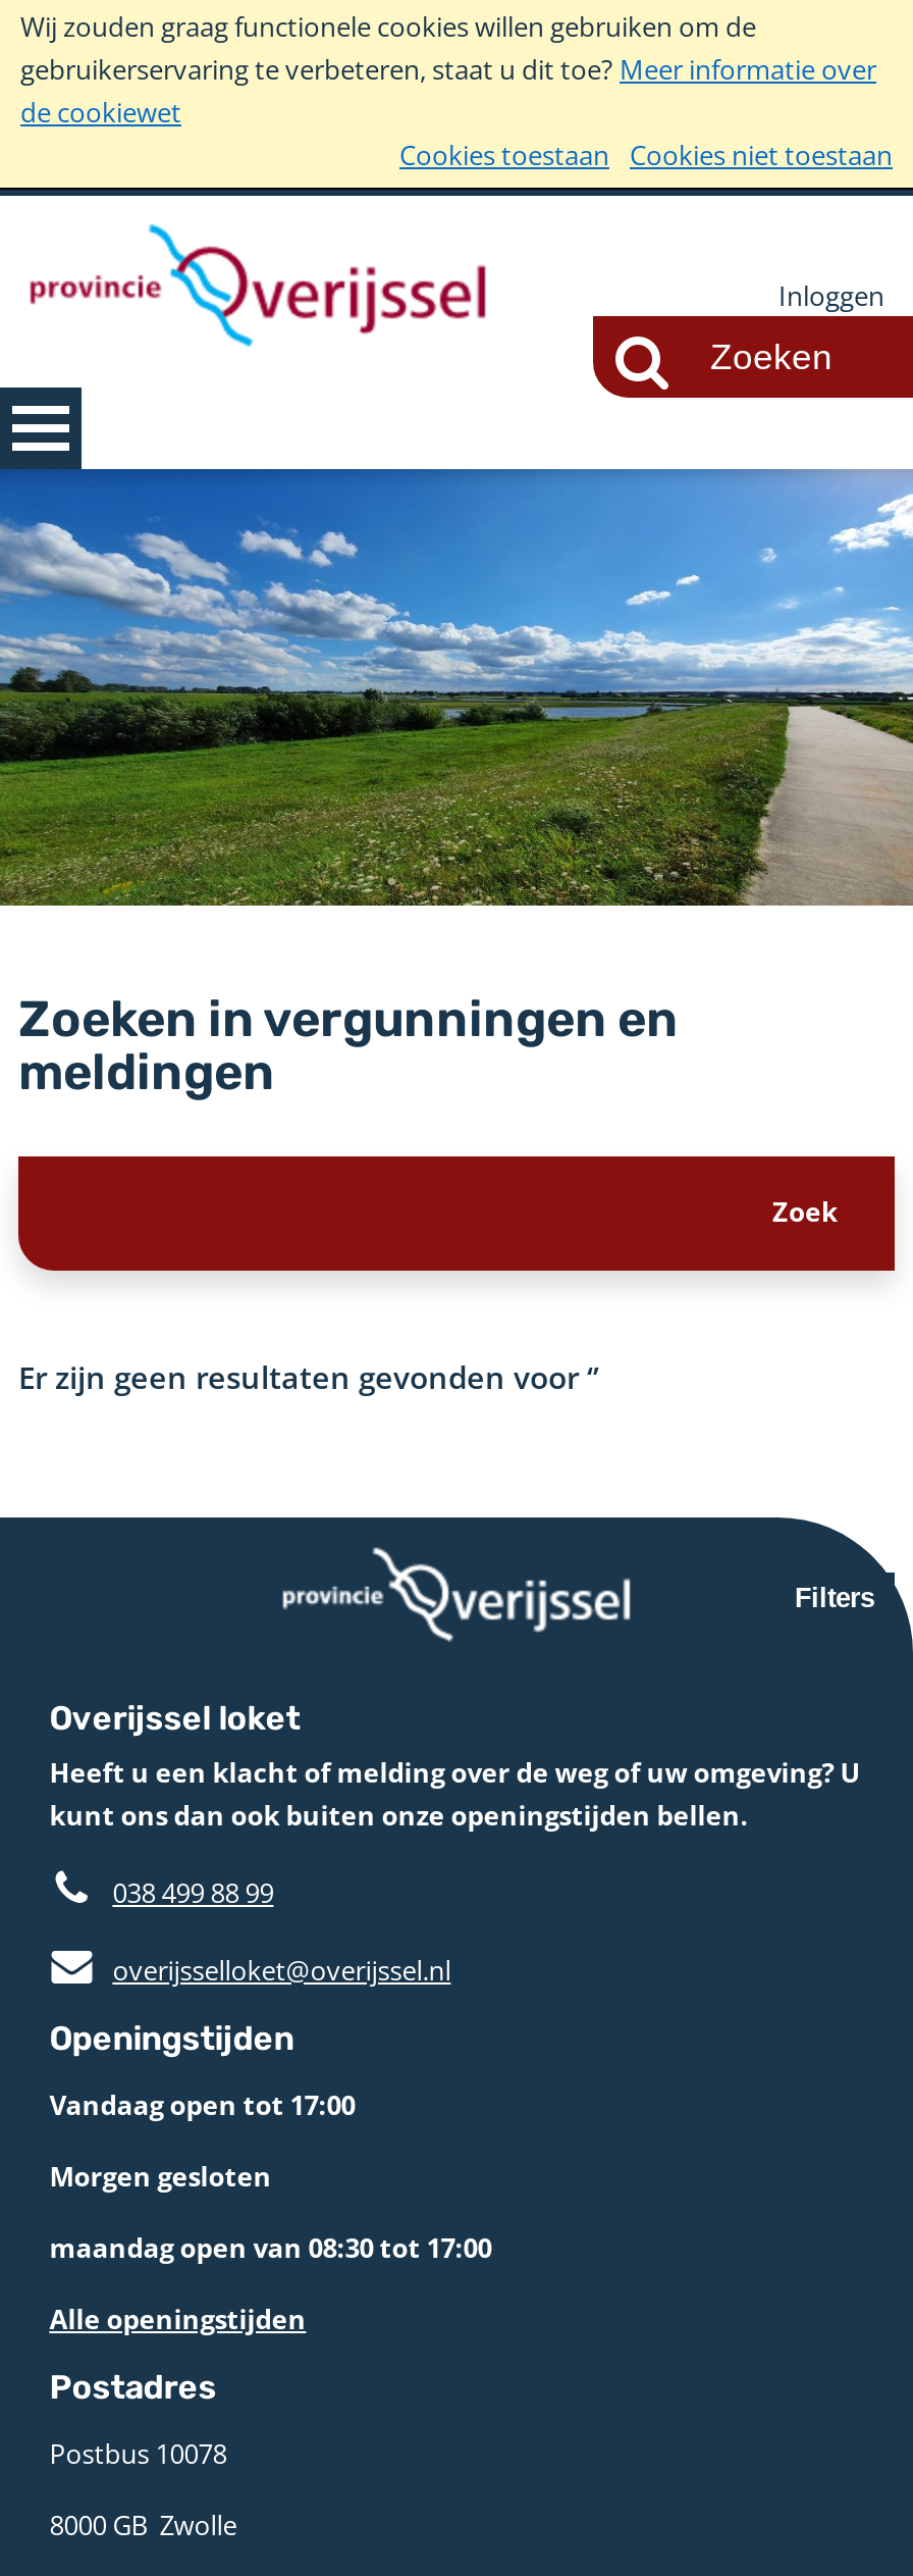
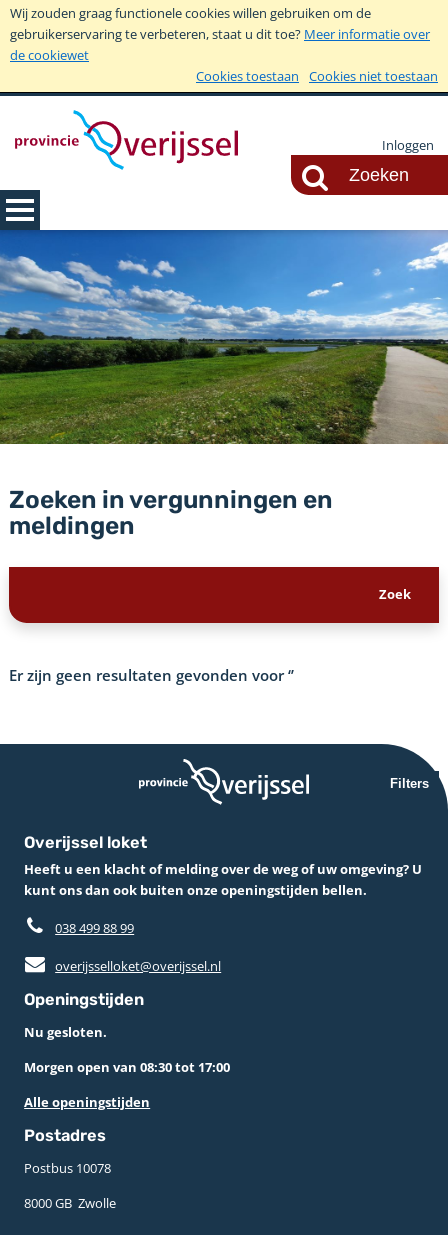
[49,2086,492,2266] Vandaag open tot 17:00 | Morgen gesloten | maandag open van 08:30 tot 17:00 -> [24,1023,230,1076] Nu gesloten. | Morgen open van 08:30 tot 17:00

